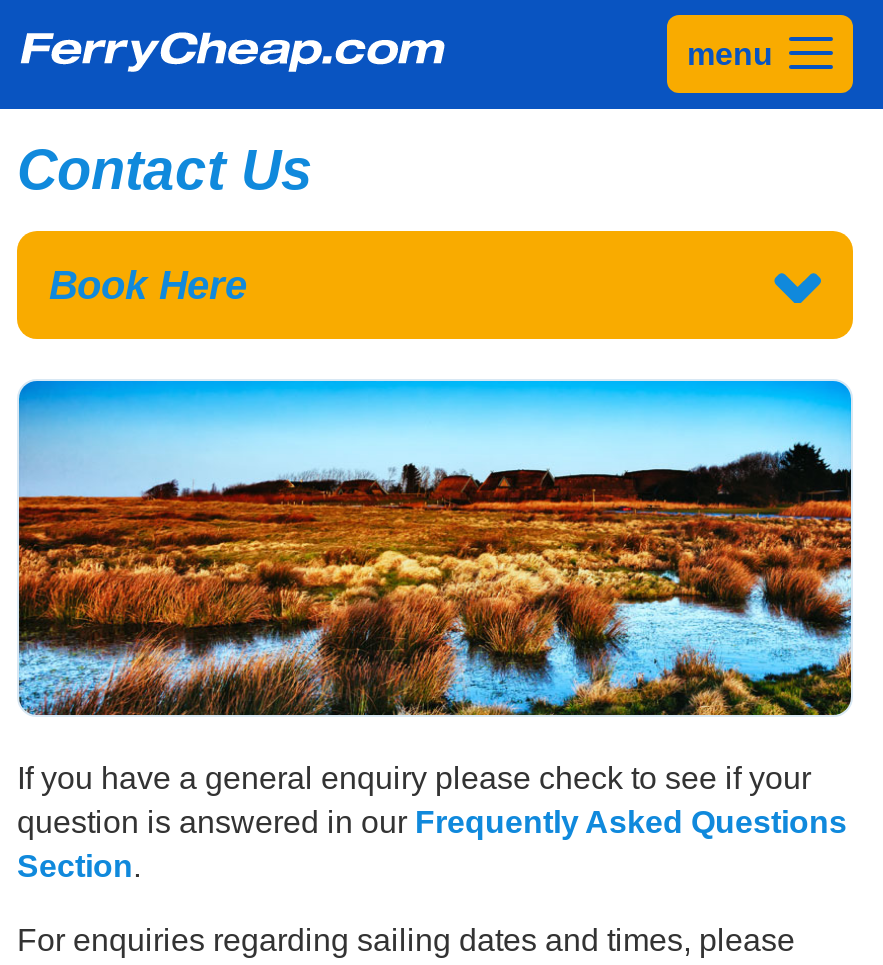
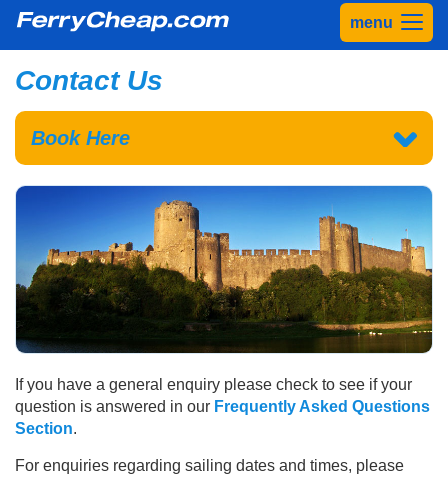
[17,381,853,717] [image] -> [15,186,433,354] [image]

